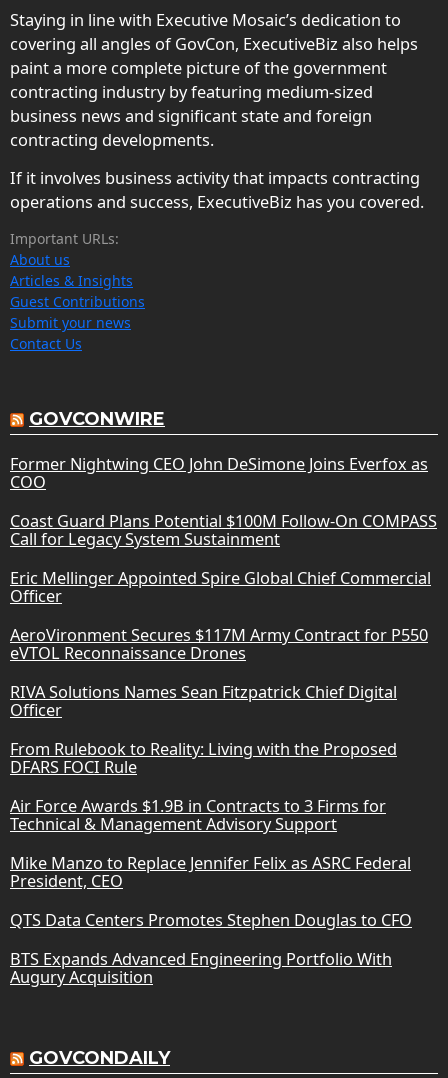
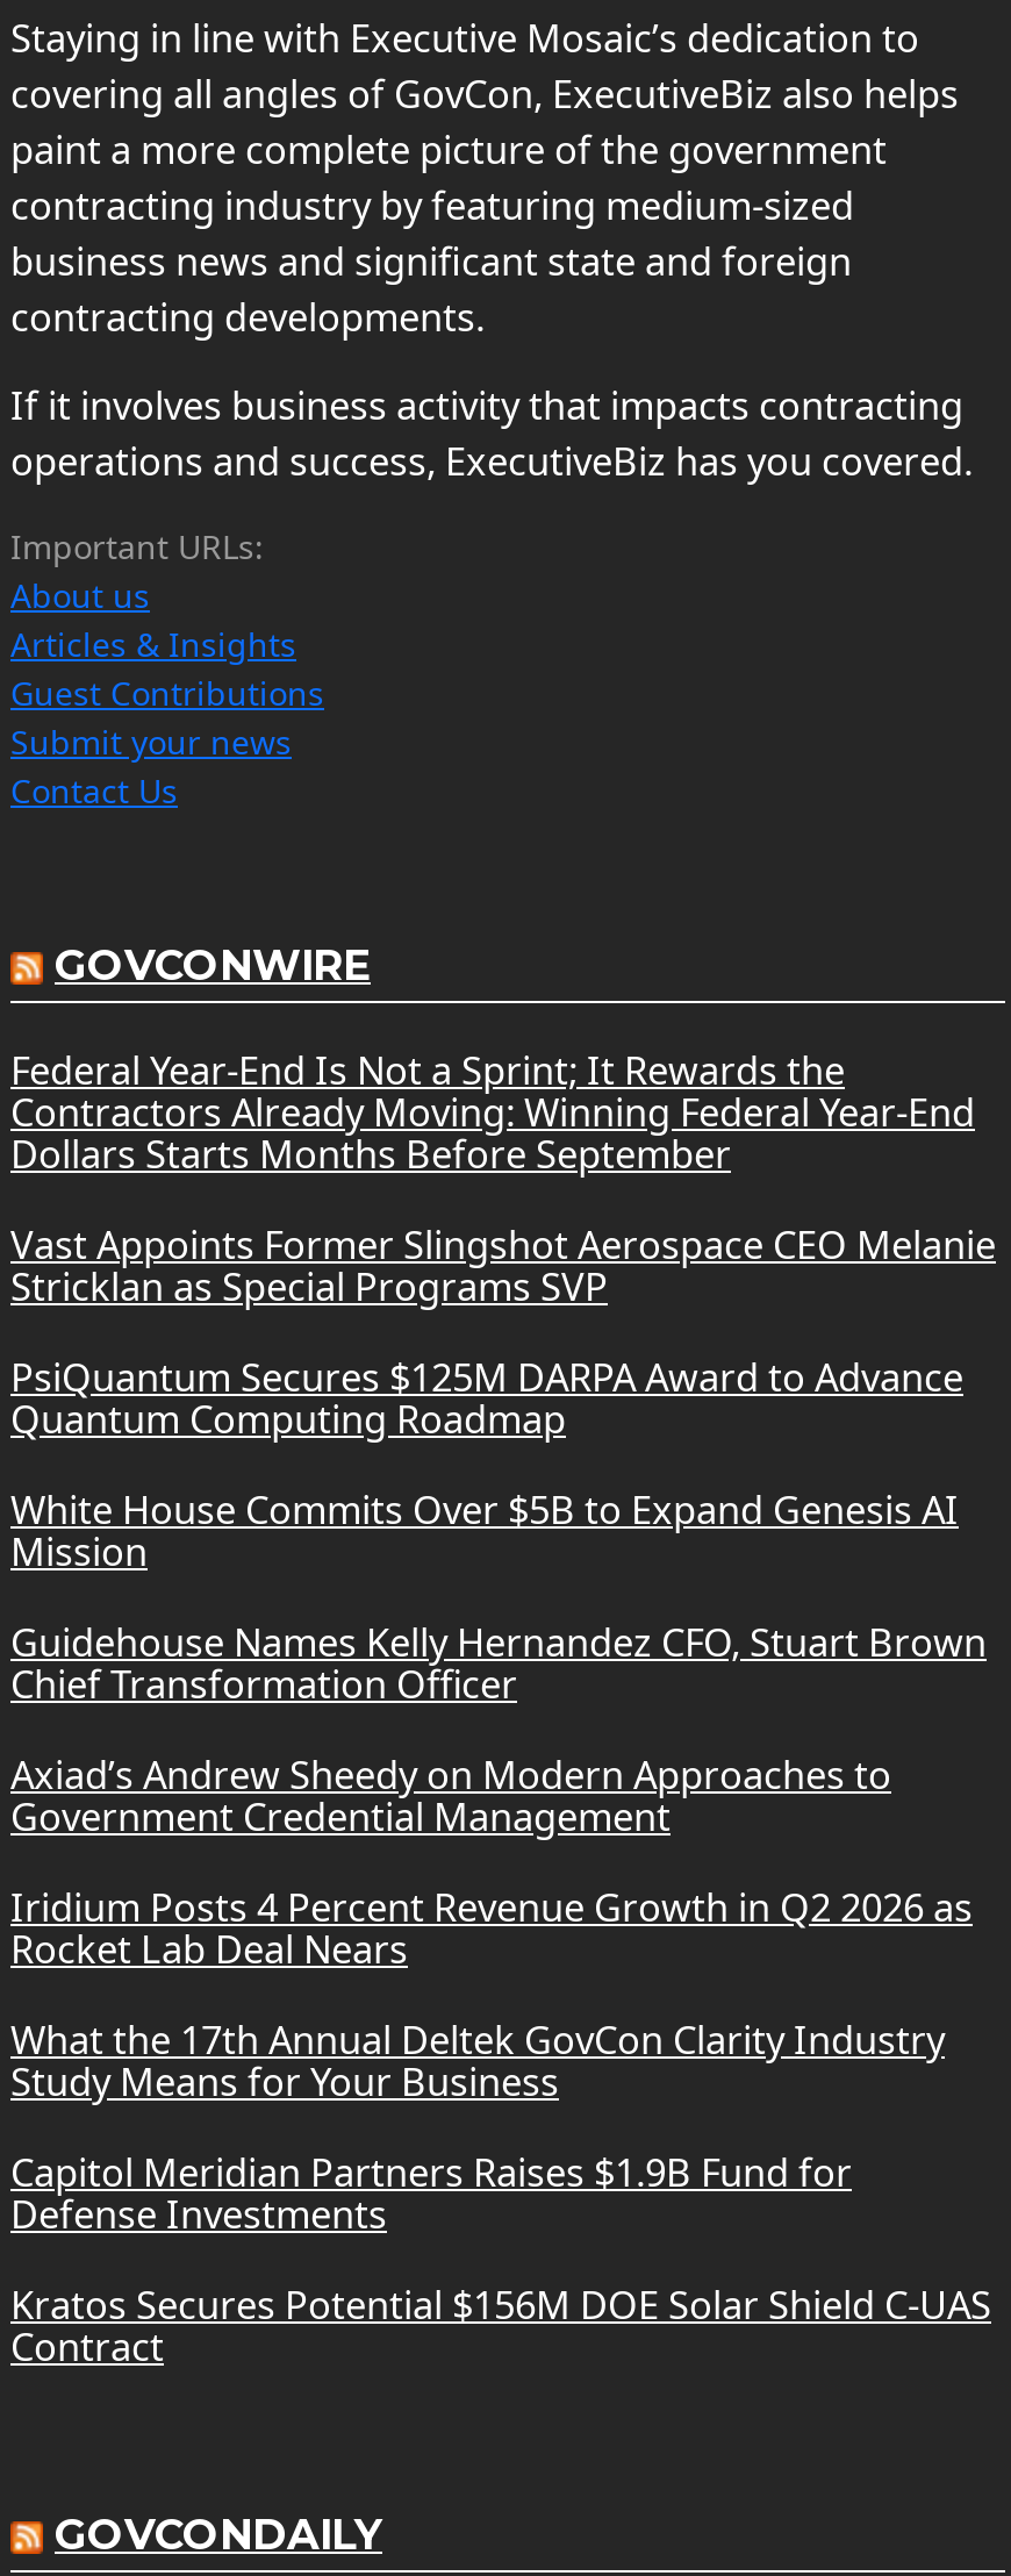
[10,453,428,493] Former Nightwing CEO John DeSimone Joins Everfox as | COO -> [10,1045,975,1179] Federal Year-End Is Not a Sprint; It Rewards the | Contractors Already Moving: Winning Federal Year-End | Dollars Starts Months Before September
[10,510,437,550] Coast Guard Plans Potential $100M Follow-On COMPASS | Call for Legacy System Sustainment -> [10,1219,996,1312] Vast Appoints Former Slingshot Aerospace CEO Melanie | Stricklan as Special Programs SVP
[10,567,431,607] Eric Mellinger Appointed Spire Global Chief Commercial | Officer -> [10,1351,963,1444] PsiQuantum Secures $125M DARPA Award to Advance | Quantum Computing Roadmap
[10,624,428,664] AeroVironment Secures $117M Army Contract for P550 | eVTOL Reconnaissance Drones -> [10,1484,959,1577] White House Commits Over $5B to Expand Genesis AI | Mission
[10,681,397,721] RIVA Solutions Names Sean Fitzpatrick Chief Digital | Officer -> [10,1617,987,1710] Guidehouse Names Kelly Hernandez CFO, Stuart Brown | Chief Transformation Officer
[10,738,397,778] From Rulebook to Reality: Living with the Proposed | DFARS FOCI Rule -> [10,1749,891,1842] Axiad’s Andrew Sheedy on Modern Approaches to | Government Credential Management
[10,795,386,835] Air Force Awards $1.9B in Contracts to 3 Firms for | Technical & Management Advisory Support -> [10,1882,973,1975] Iridium Posts 4 Percent Revenue Growth in Q2 2026 as | Rocket Lab Deal Nears
[10,852,411,892] Mike Manzo to Replace Jennifer Felix as ASRC Federal | President, CEO -> [10,2014,945,2107] What the 17th Annual Deltek GovCon Clarity Industry | Study Means for Your Business
[10,909,412,931] QTS Data Centers Promotes Stephen Douglas to CFO -> [10,2147,852,2240] Capitol Meridian Partners Raises $1.9B Fund for | Defense Investments
[10,948,392,988] BTS Expands Advanced Engineering Portfolio With | Augury Acquisition -> [10,2279,991,2372] Kratos Secures Potential $156M DOE Solar Shield C-UAS | Contract

